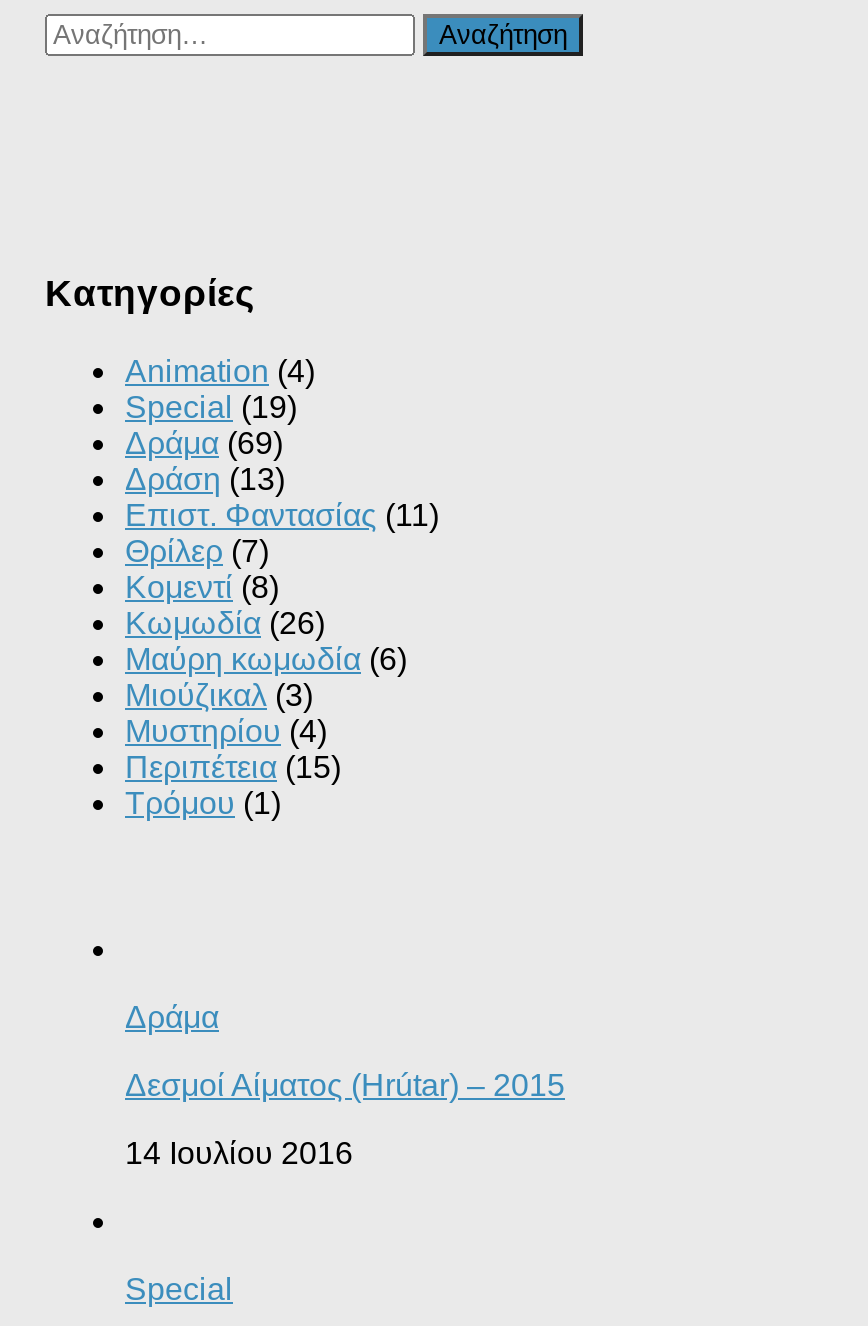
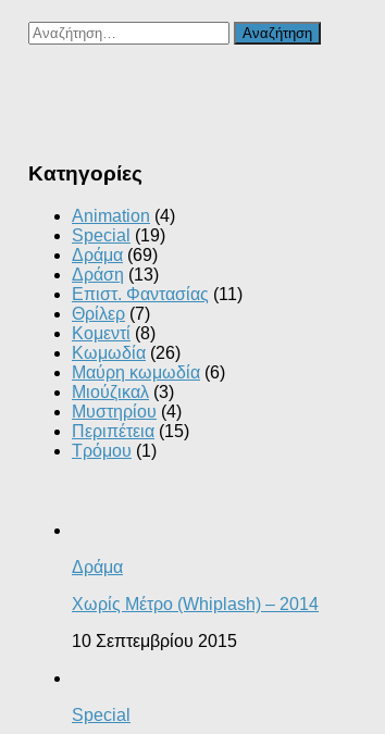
[125,1068,565,1102] Δεσμοί Αίματος (Hrútar) – 2015 -> [72,595,319,613] Χωρίς Μέτρο (Whiplash) – 2014
[125,1136,353,1170] 14 Ιουλίου 2016 -> [72,632,237,650] 10 Σεπτεμβρίου 2015

